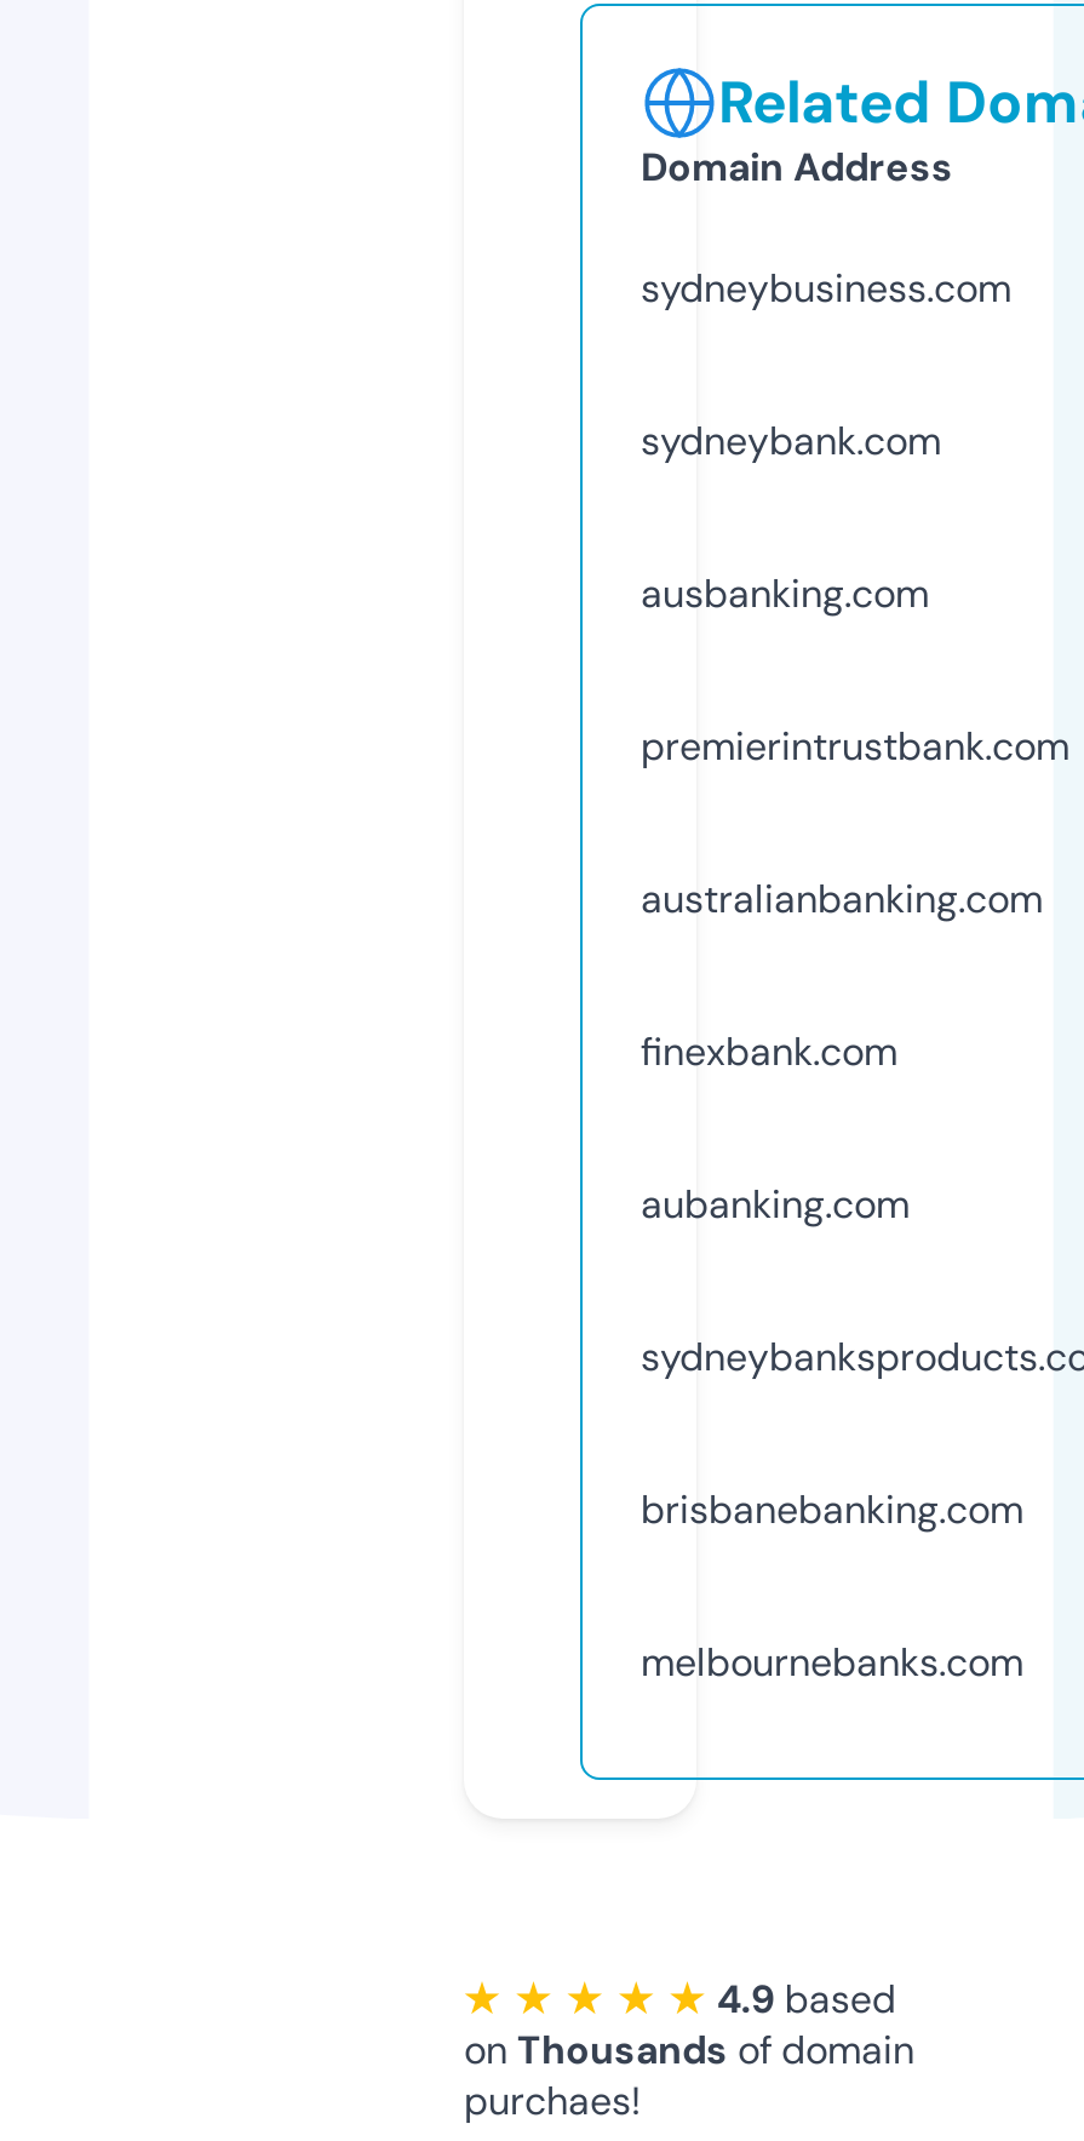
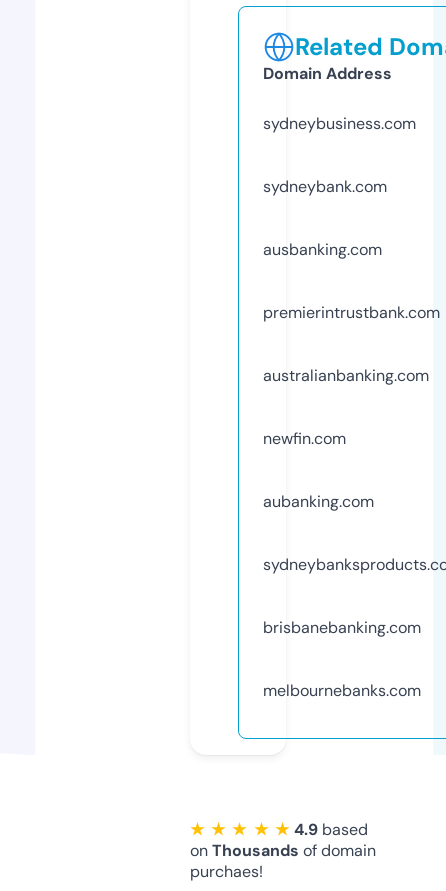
[641,1026,897,1077] finexbank.com -> [263,428,346,449] newfin.com

